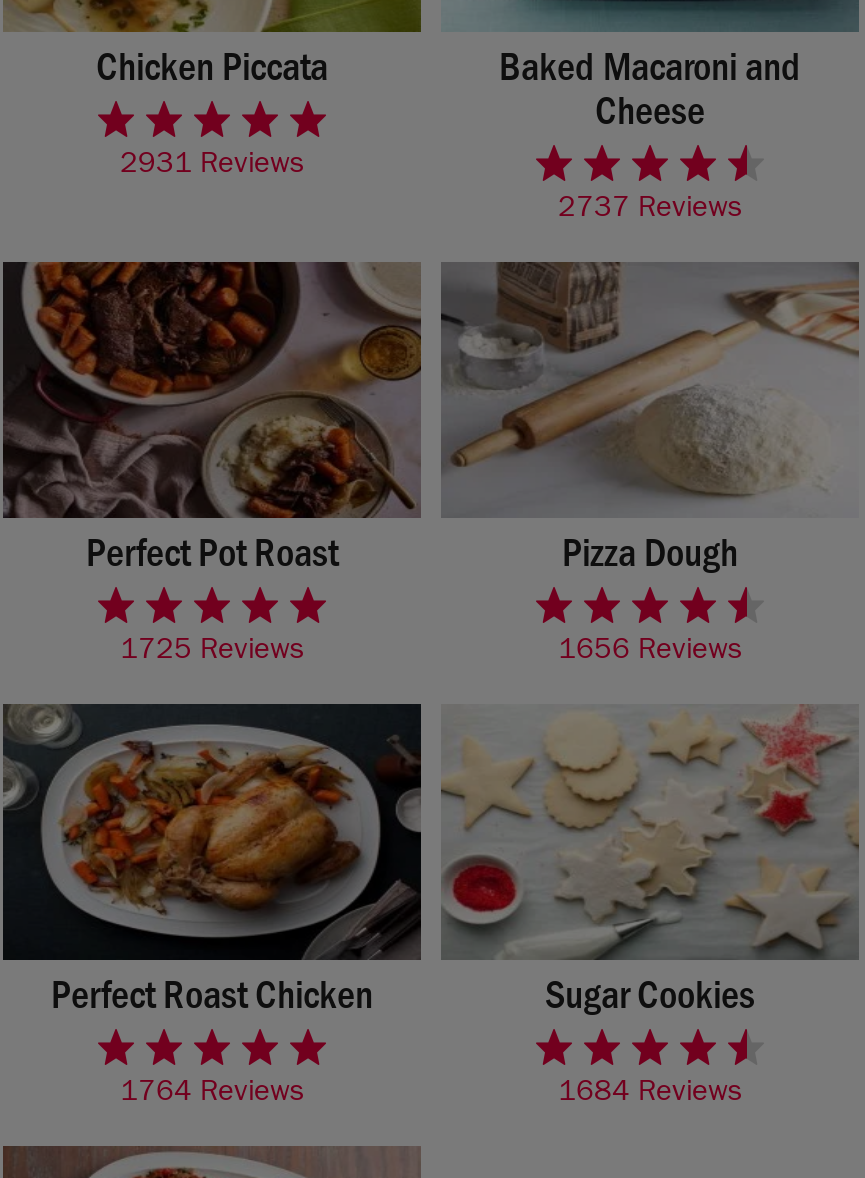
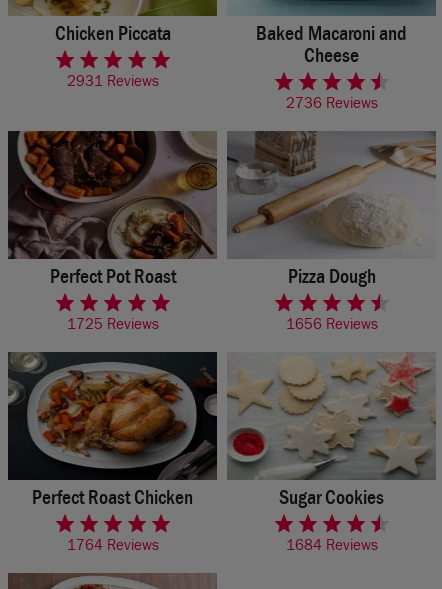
[558,196,742,226] 2737 Reviews -> [285,98,377,113] 2736 Reviews

